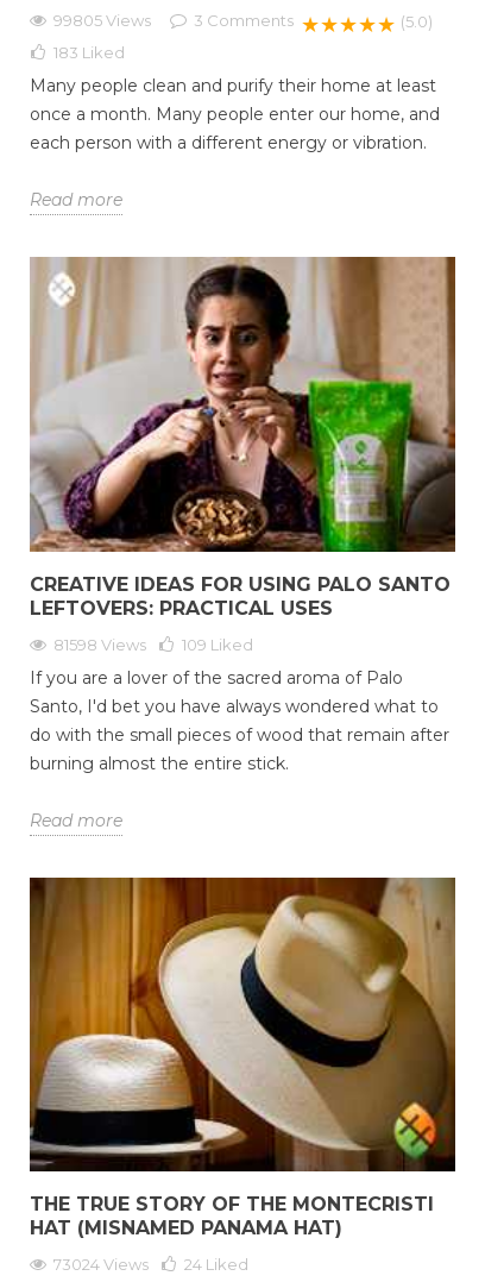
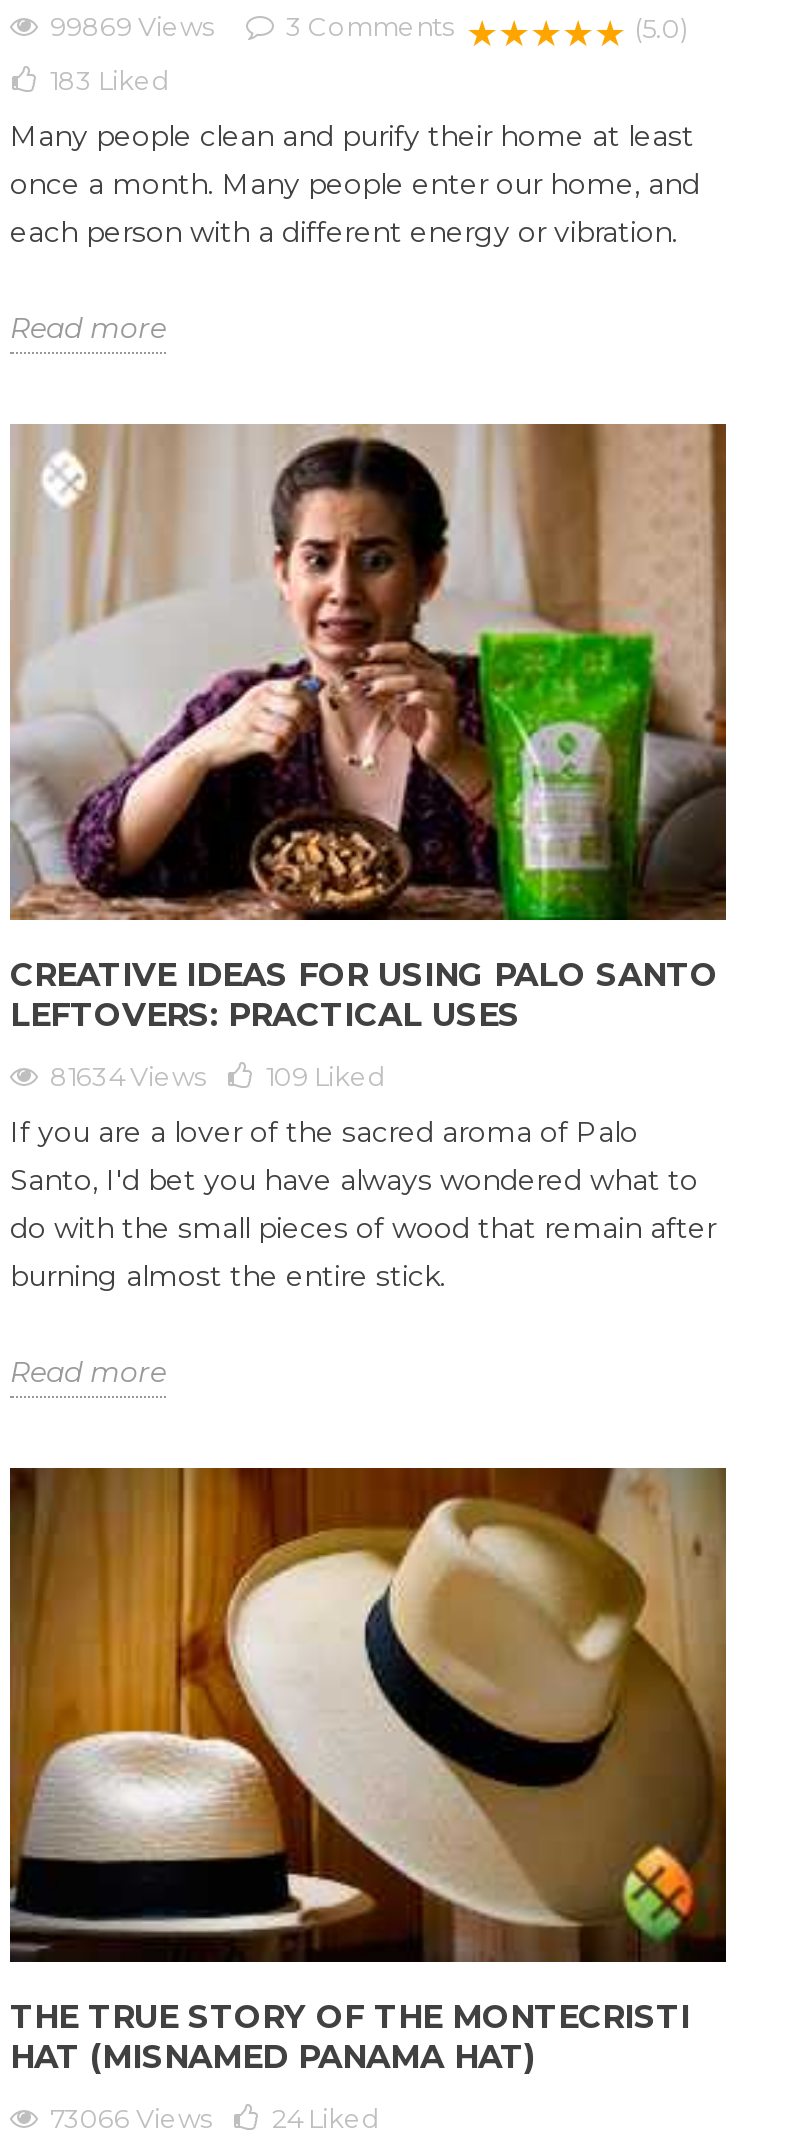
[53,10,151,29] 99805 Views -> [50,9,214,41] 99869 Views
[53,634,253,653] 81598 Views 109 Liked -> [50,1059,386,1091] 81634 Views 109 Liked
[53,1255,248,1274] 73024 Views 24 Liked -> [50,2103,380,2135] 73066 Views 24 Liked

